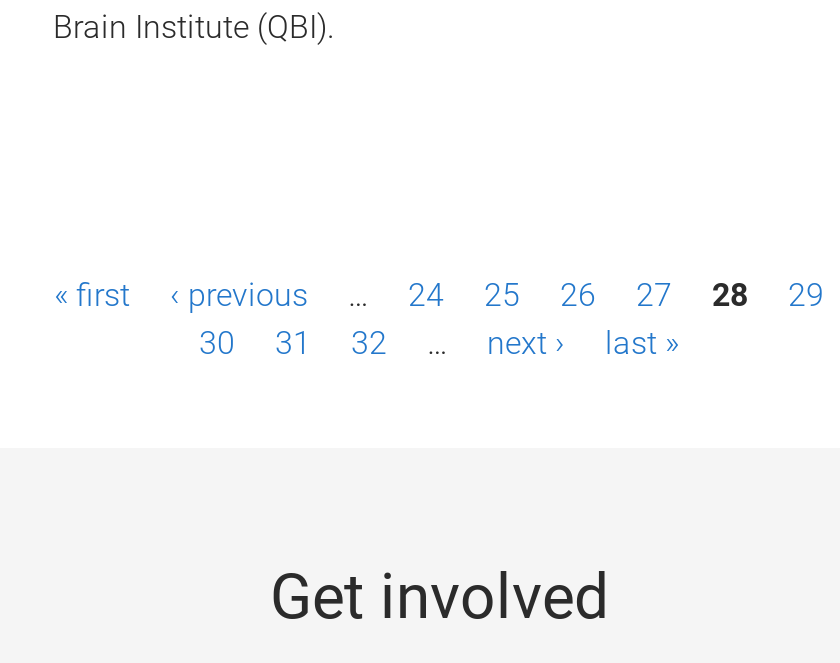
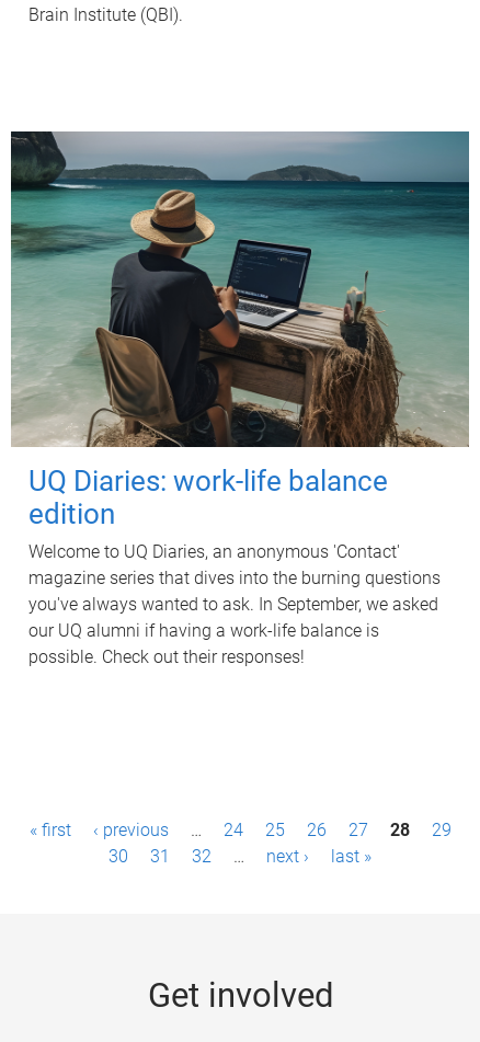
none -> [10,130,470,667] [image] | UQ Diaries: work-life balance | edition | Welcome to UQ Diaries, an anonymous 'Contact' | magazine series that dives into the burning questions | you've always wanted to ask. In September, we asked | our UQ alumni if having a work-life balance is | possible. Check out their responses!

